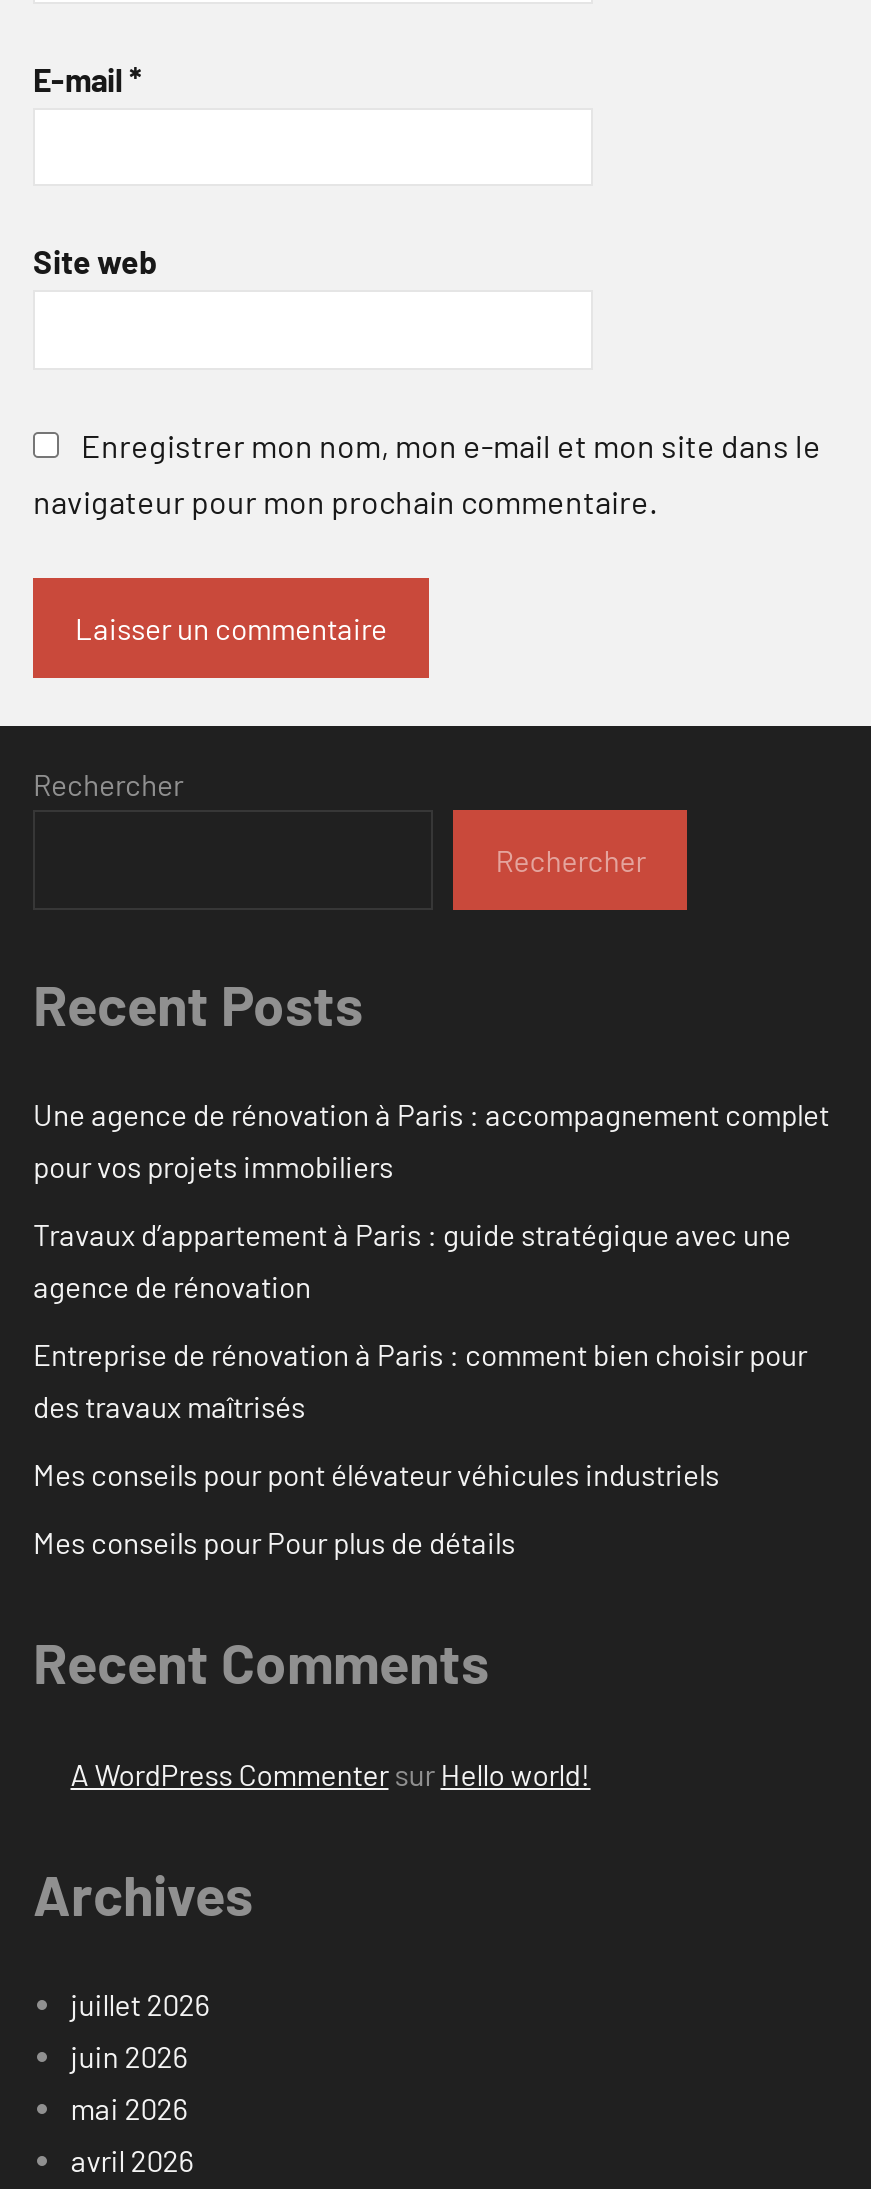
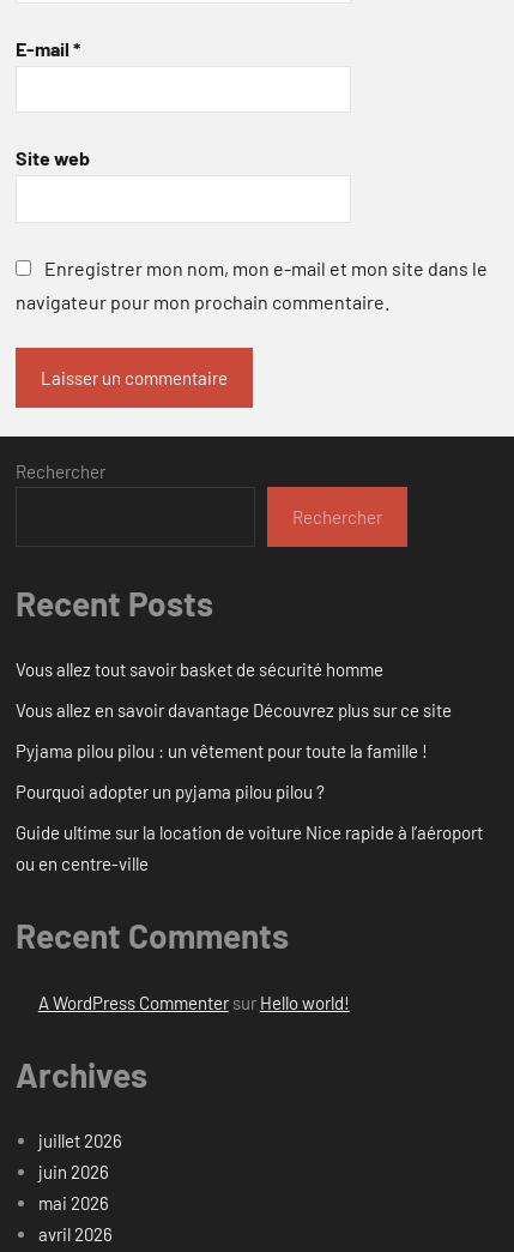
[33,1097,829,1185] Une agence de rénovation à Paris : accompagnement complet | pour vos projets immobiliers -> [16,659,383,680] Vous allez tout savoir basket de sécurité homme
[33,1217,791,1305] Travaux d’appartement à Paris : guide stratégique avec une | agence de rénovation -> [16,700,452,721] Vous allez en savoir davantage Découvrez plus sur ce site
[33,1337,807,1425] Entreprise de rénovation à Paris : comment bien choisir pour | des travaux maîtrisés -> [16,740,428,762] Pyjama pilou pilou : un vêtement pour toute la famille !
[33,1457,719,1493] Mes conseils pour pont élévateur véhicules industriels -> [16,781,325,803] Pourquoi adopter un pyjama pilou pilou ?
[33,1525,515,1561] Mes conseils pour Pour plus de détails -> [16,822,483,875] Guide ultime sur la location de voiture Nice rapide à l’aéroport | ou en centre-ville

